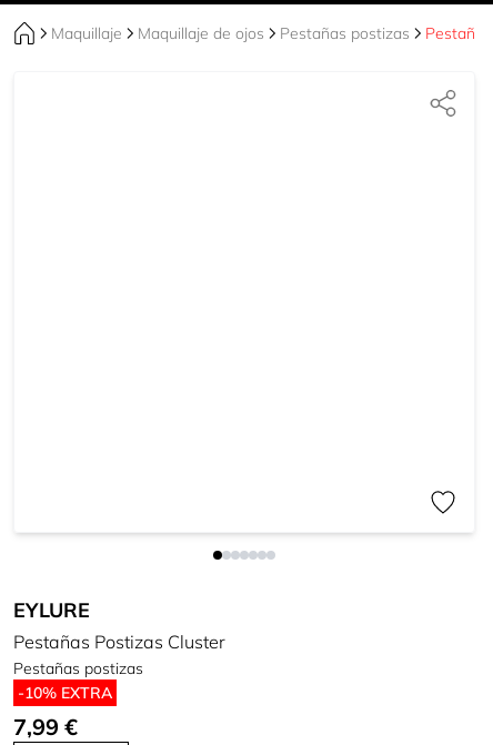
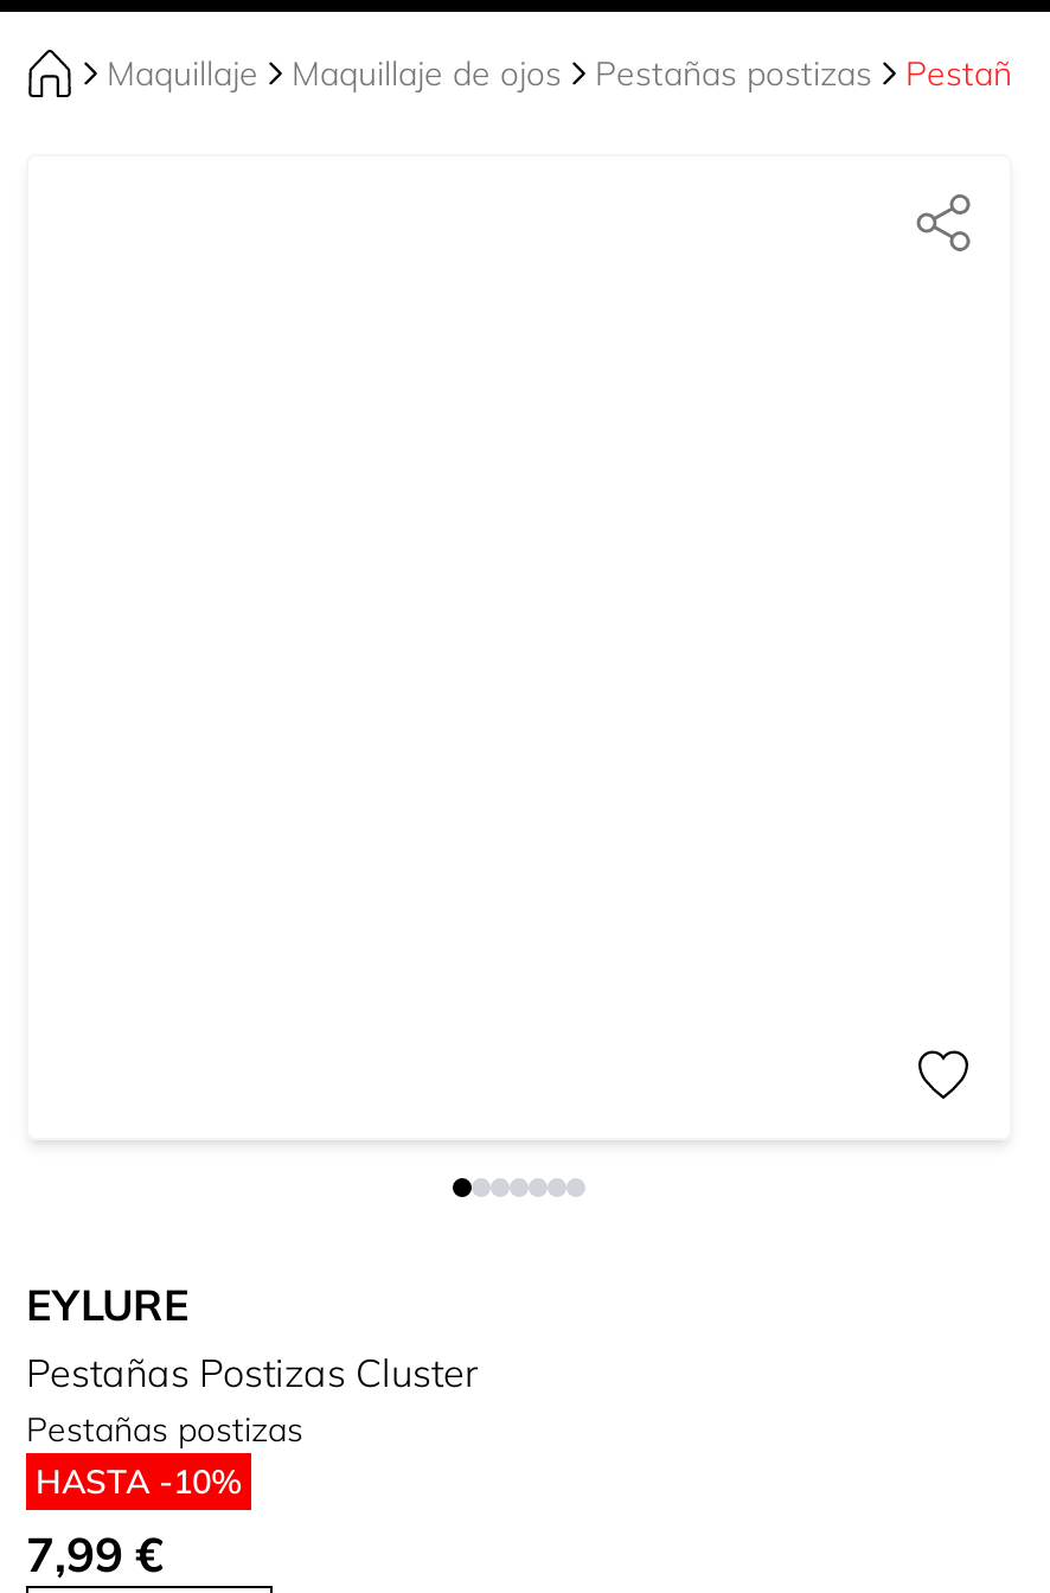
[18,683,112,703] -10% EXTRA -> [36,1460,242,1503] HASTA -10%

